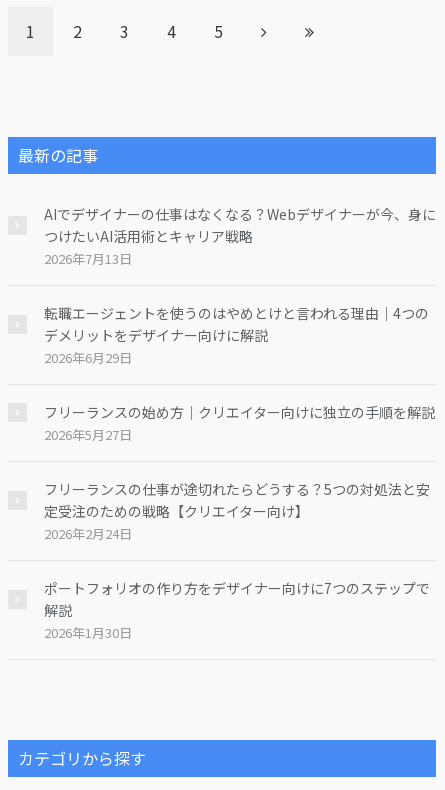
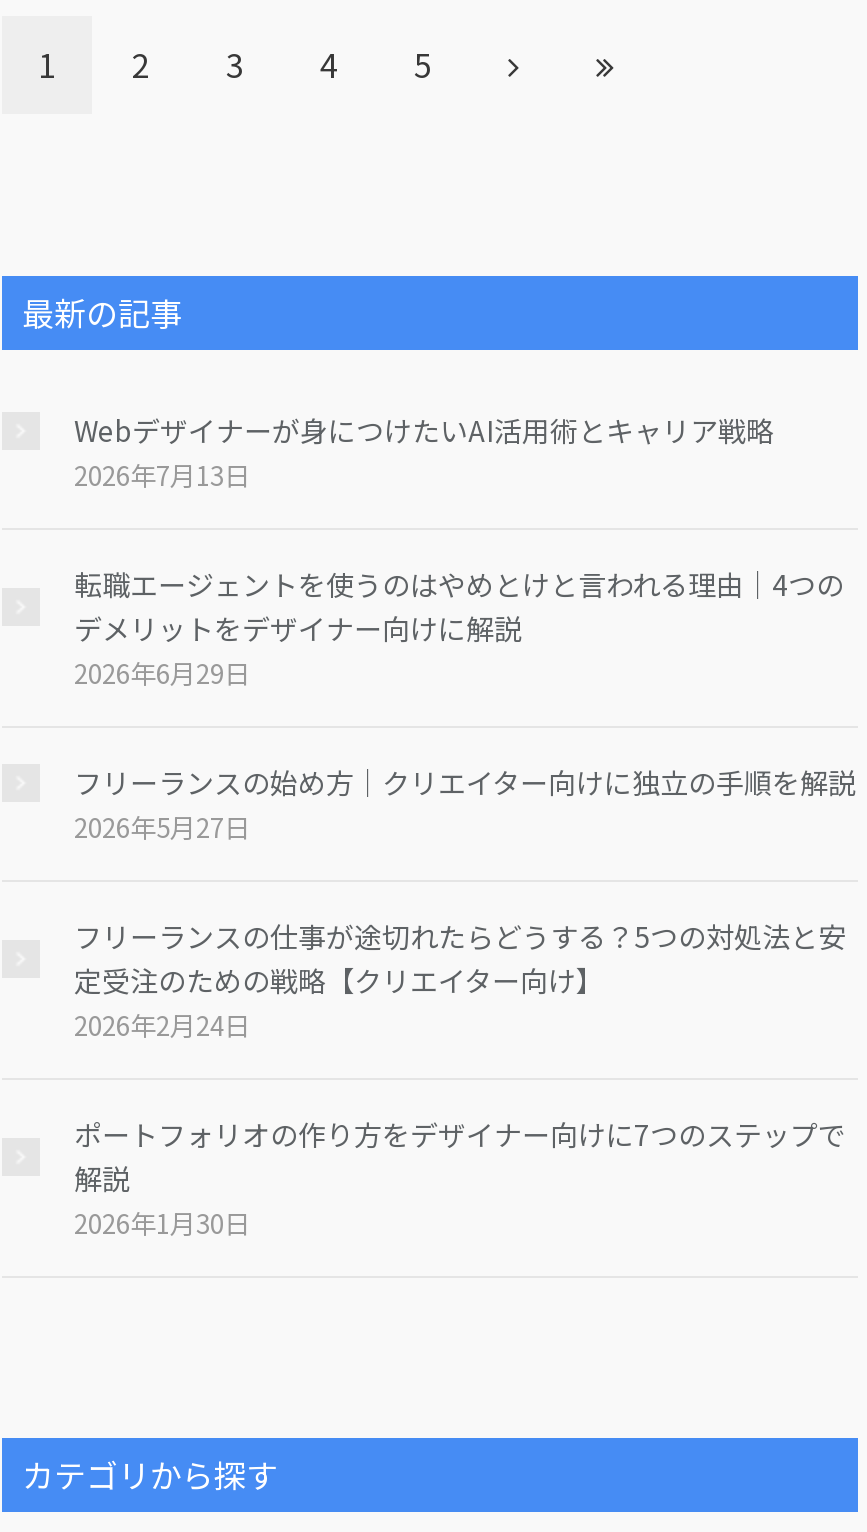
[44,204,436,246] AIでデザイナーの仕事はなくなる？Webデザイナーが今、身に | つけたいAI活用術とキャリア戦略 -> [74,411,774,451] Webデザイナーが身につけたいAI活用術とキャリア戦略

